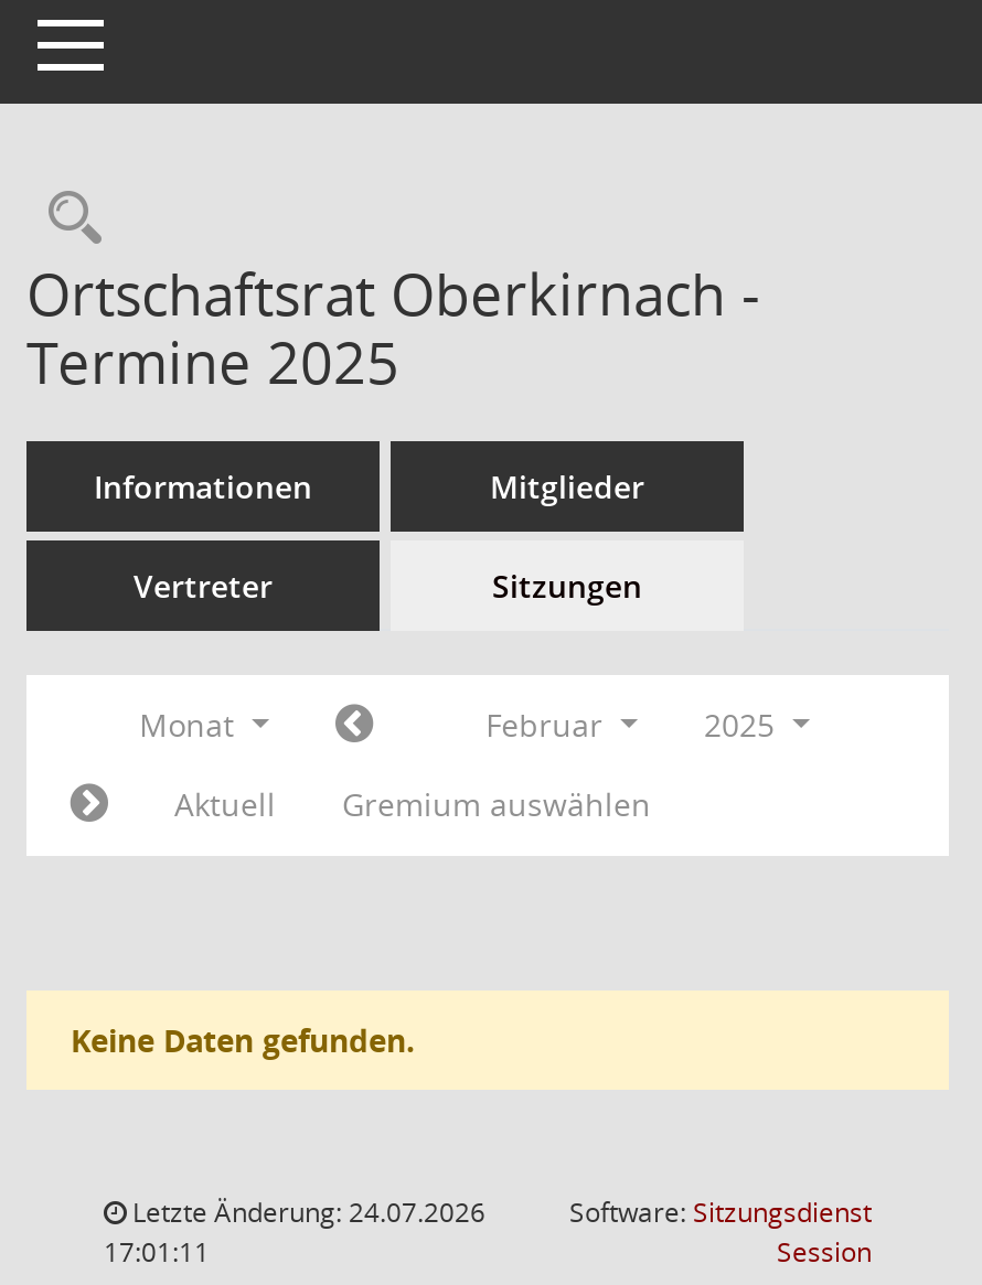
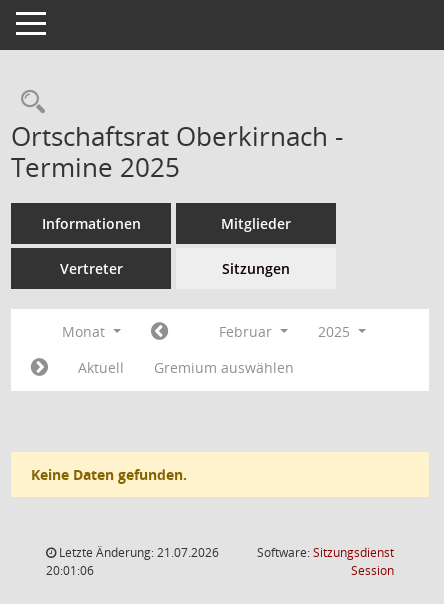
[126,1193,485,1231] Letzte Änderung: 24.07.2026 -> [56,544,219,561] Letzte Änderung: 21.07.2026
[104,1233,210,1271] 17:01:11 -> [46,562,94,579] 20:01:06

